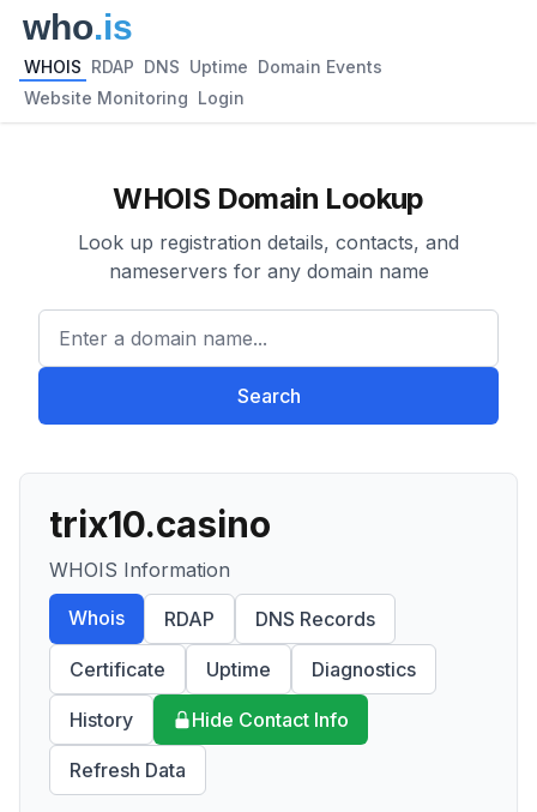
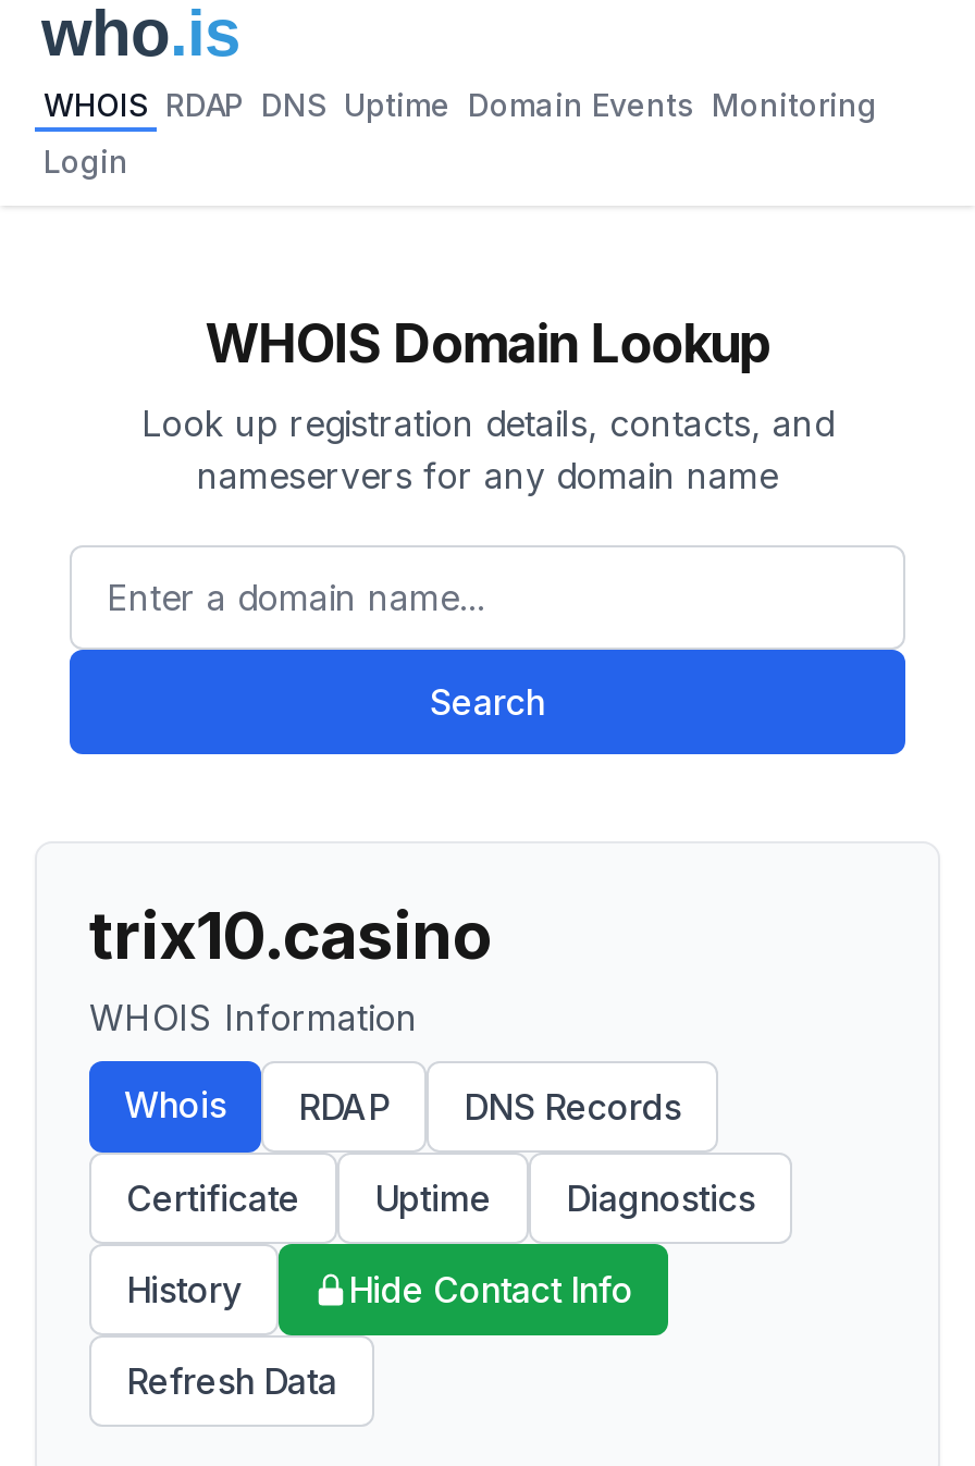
[24,56,382,77] WHOIS RDAP DNS Uptime Domain Events -> [44,86,877,123] WHOIS RDAP DNS Uptime Domain Events Monitoring
[24,88,245,108] Website Monitoring Login -> [44,143,128,180] Login

